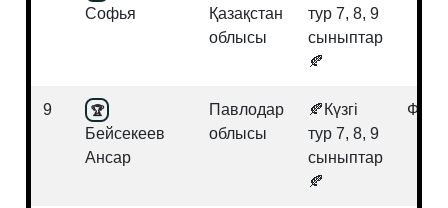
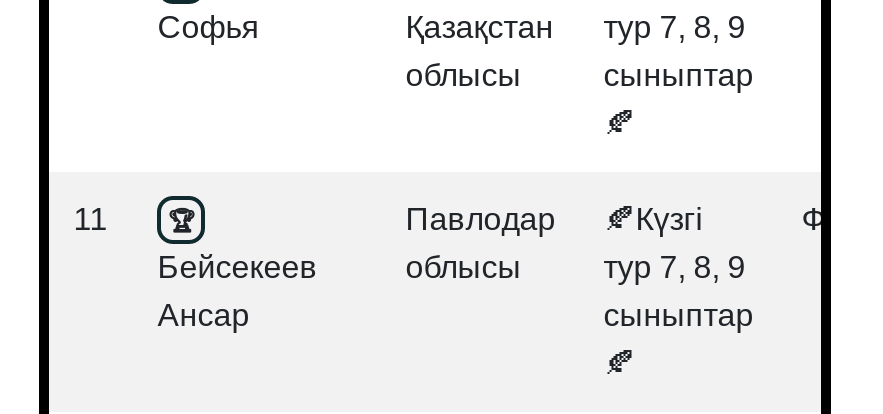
[43,101,52,118] 9 -> [73,202,107,236] 11

